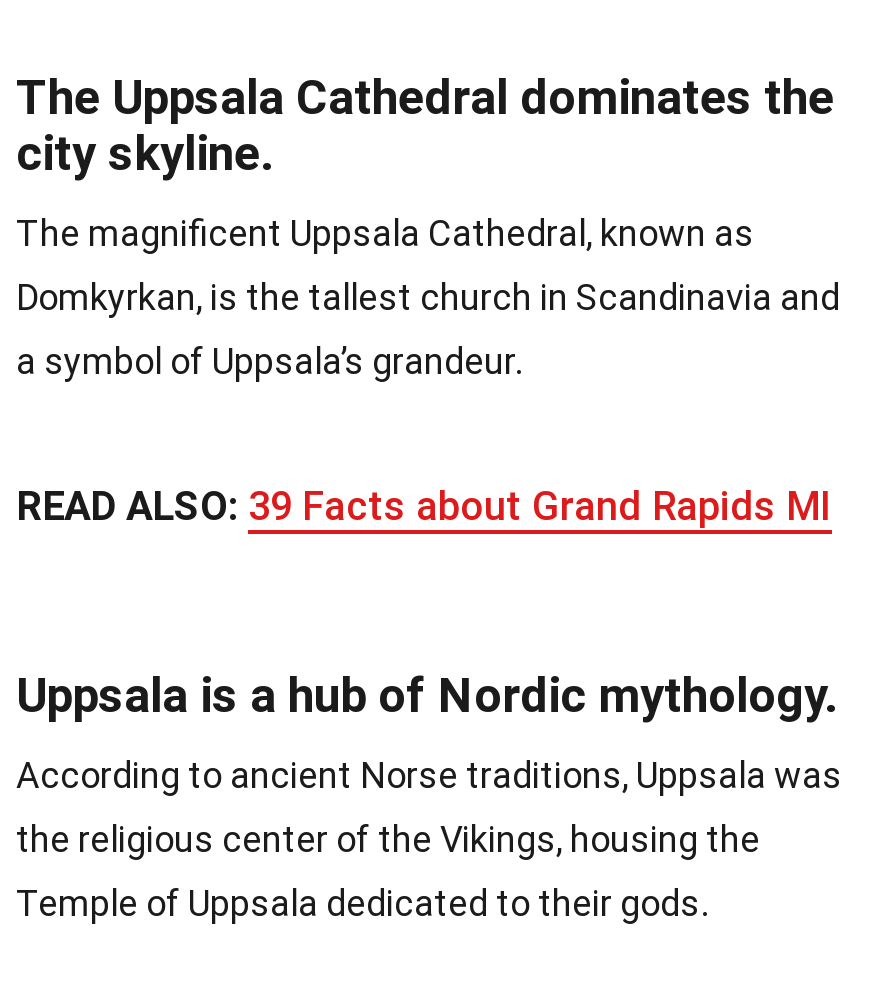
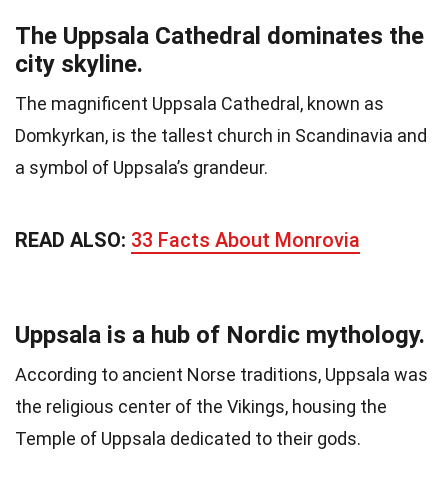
[16,482,832,530] READ ALSO: 39 Facts about Grand Rapids MI -> [15,228,360,252] READ ALSO: 33 Facts About Monrovia

